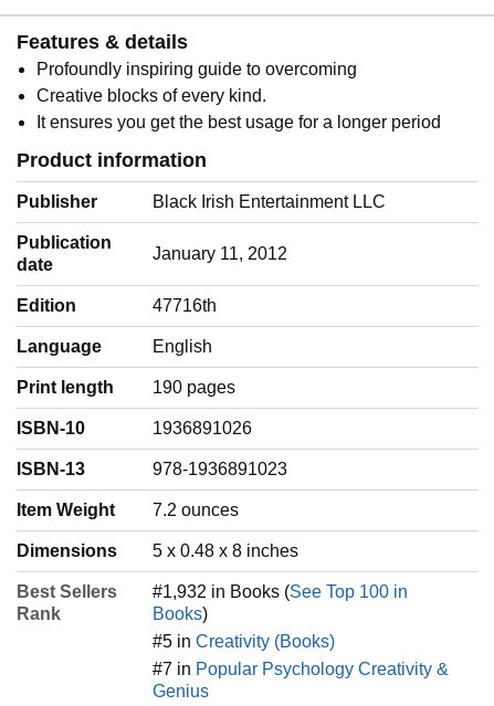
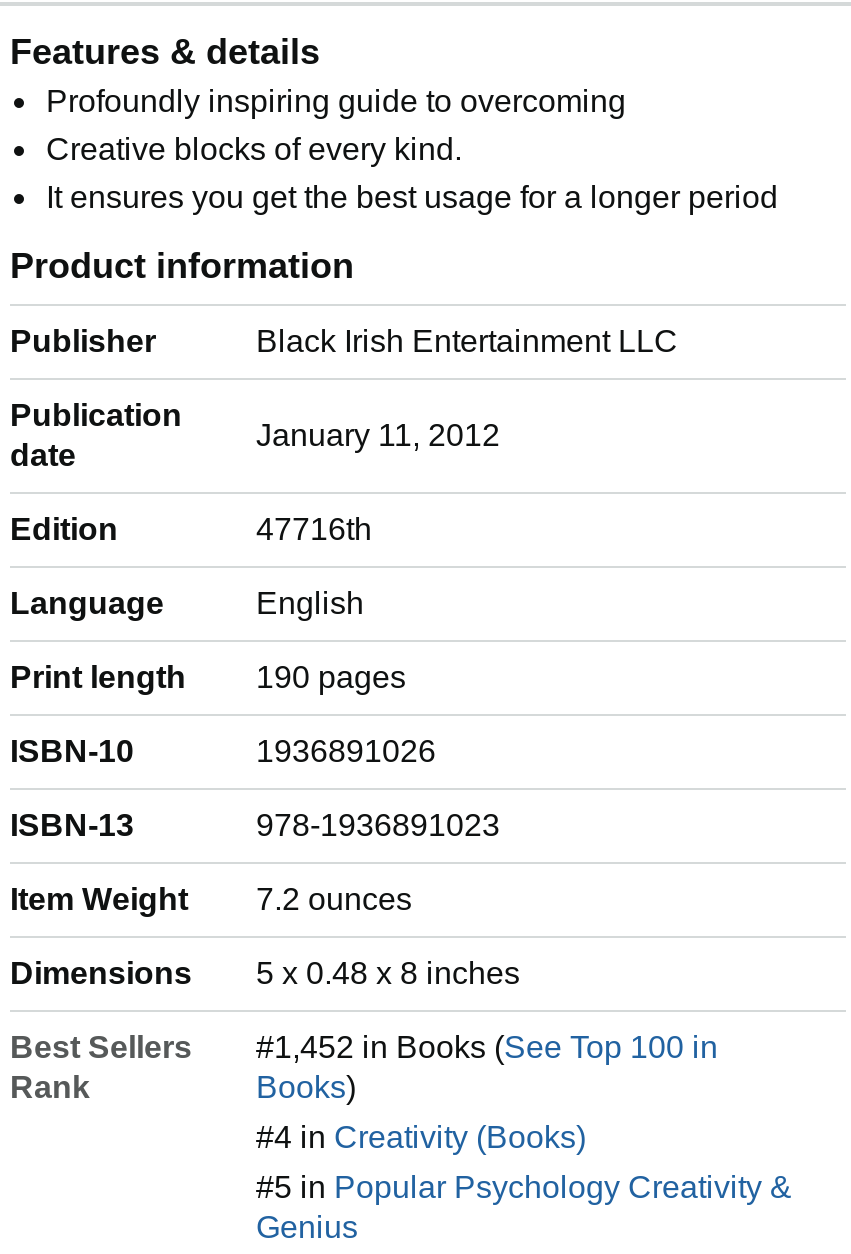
[153,582,408,601] #1,932 in Books (See Top 100 in -> [256,1030,718,1064] #1,452 in Books (See Top 100 in
[153,632,335,651] #5 in Creativity (Books) -> [256,1120,586,1154] #4 in Creativity (Books)
[153,659,449,678] #7 in Popular Psychology Creativity & -> [256,1170,792,1204] #5 in Popular Psychology Creativity &

